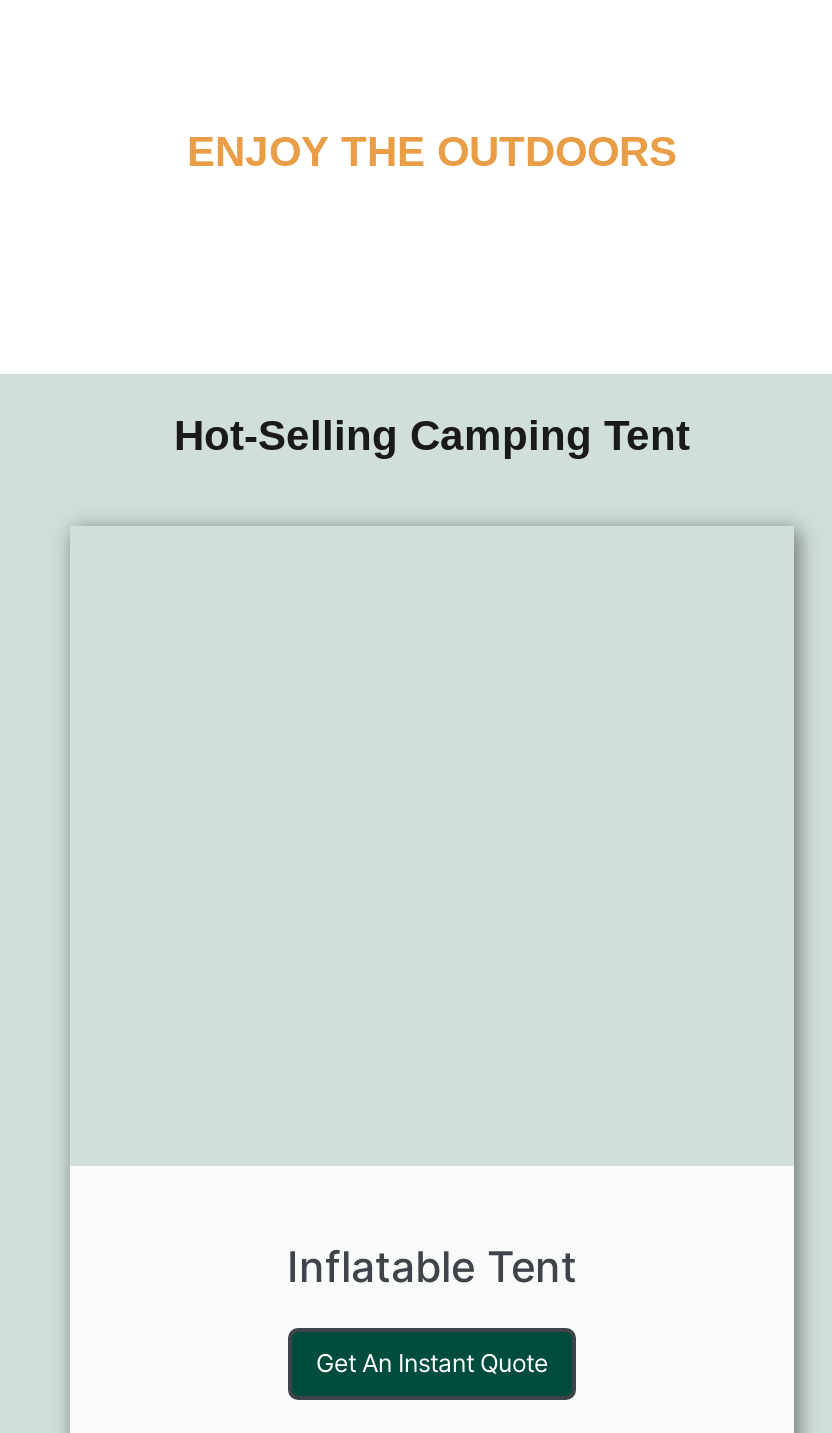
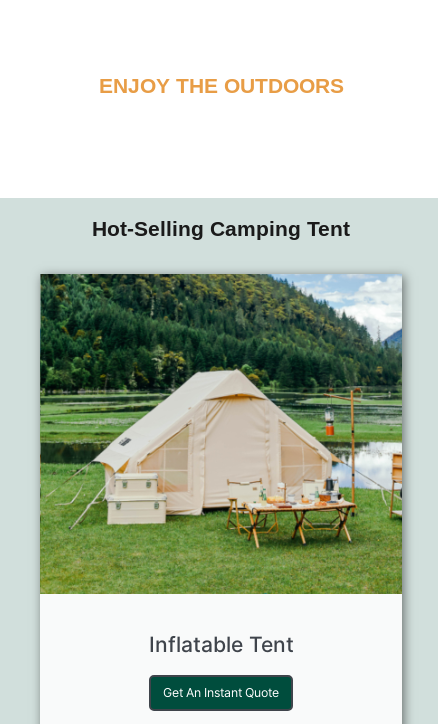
none -> [39,273,403,595] [image]

